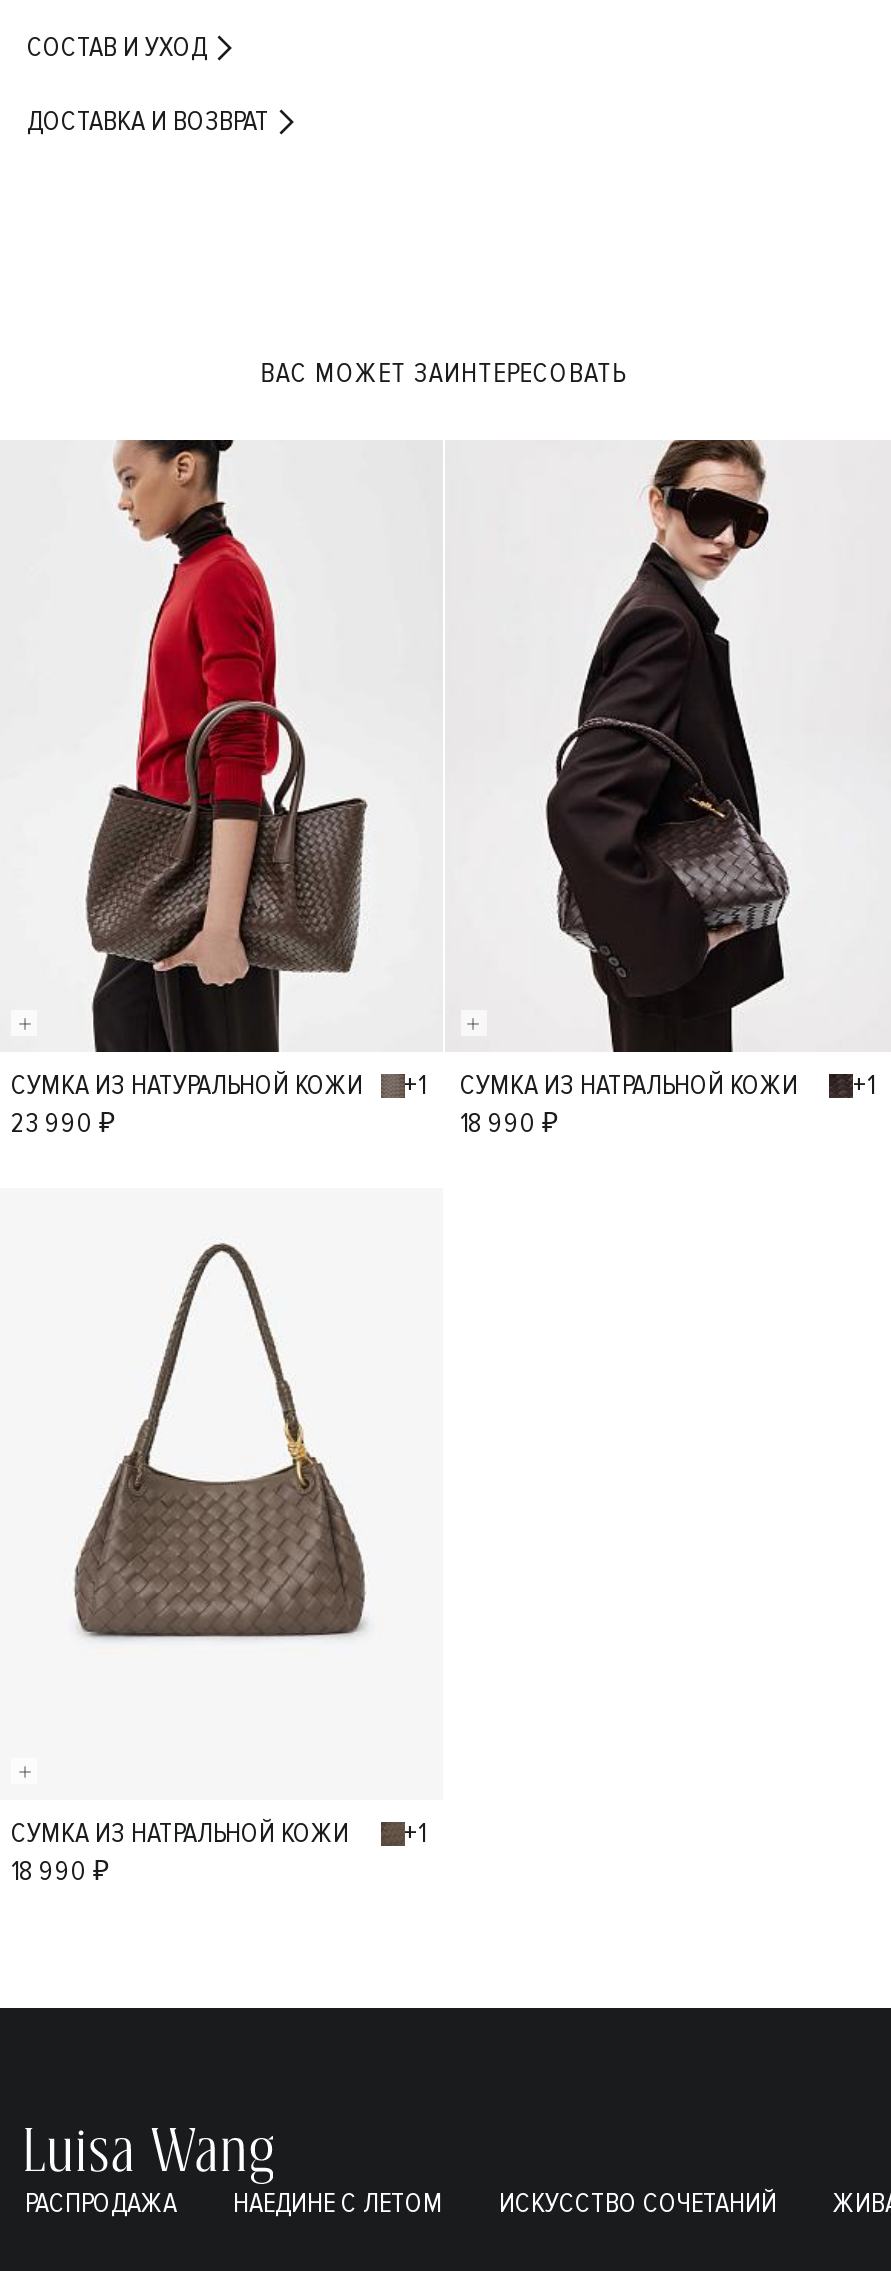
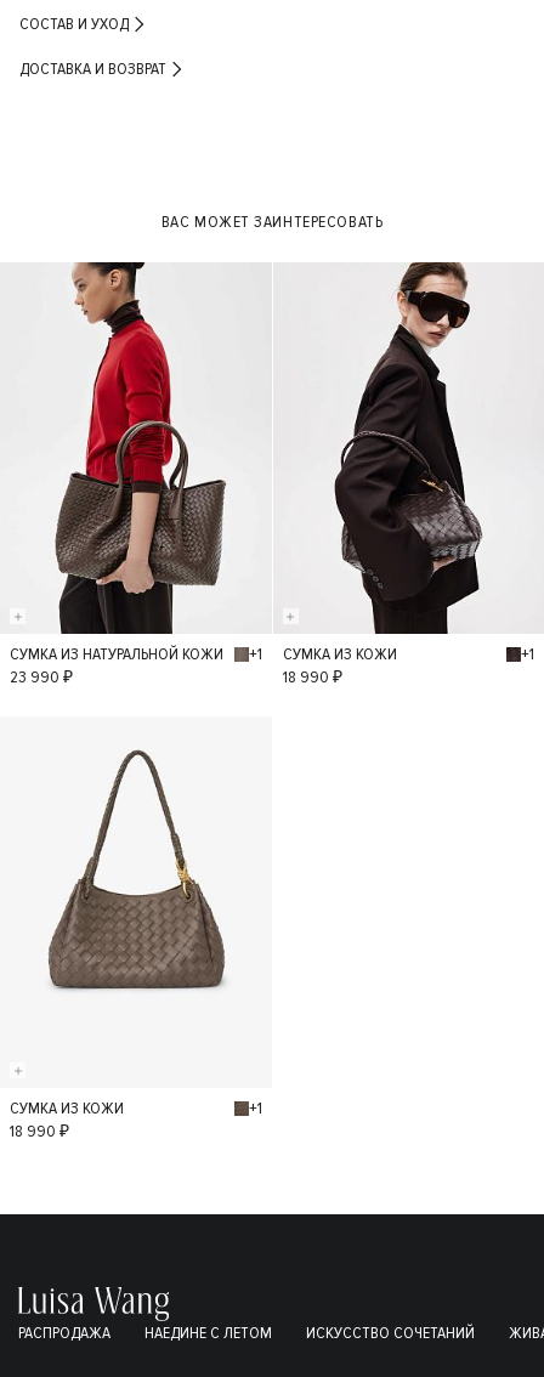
[460,1068,798,1102] СУМКА ИЗ НАТРАЛЬНОЙ КОЖИ -> [282,644,396,664] СУМКА ИЗ КОЖИ
[11,1817,349,1851] СУМКА ИЗ НАТРАЛЬНОЙ КОЖИ -> [10,1098,124,1119] СУМКА ИЗ КОЖИ

